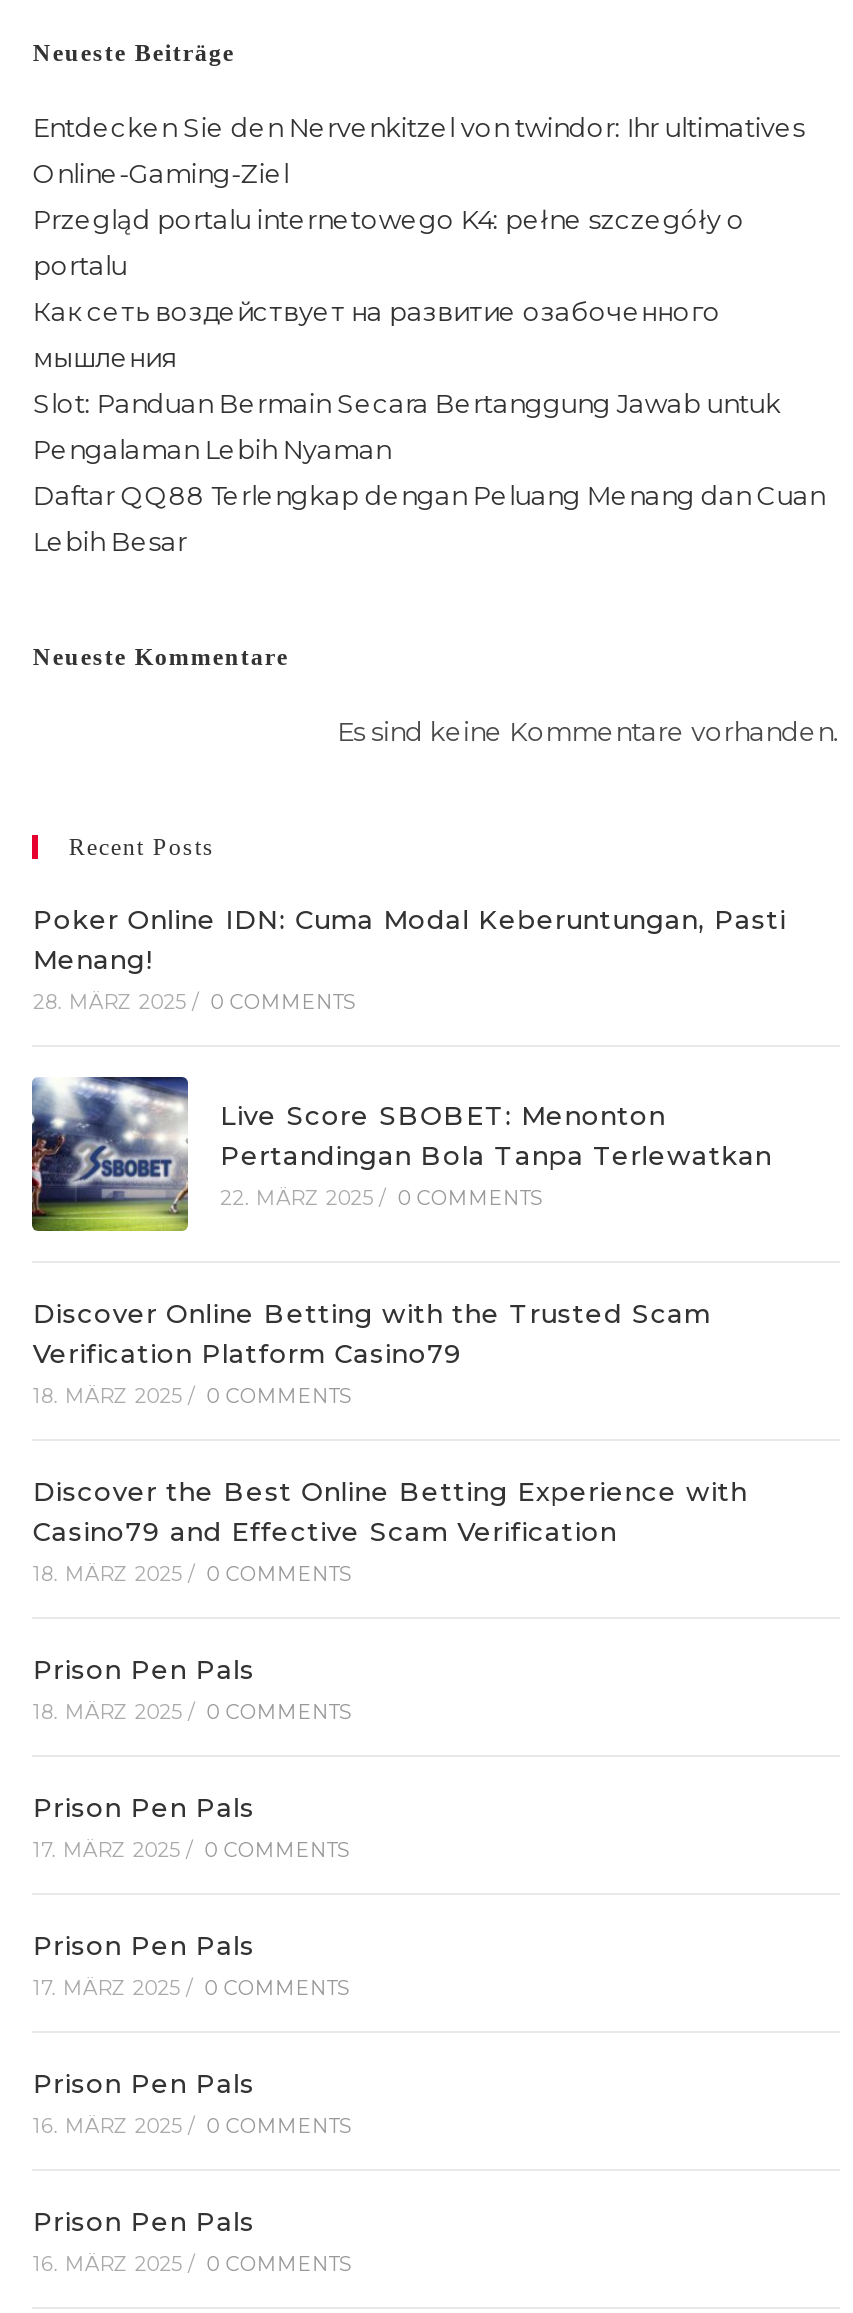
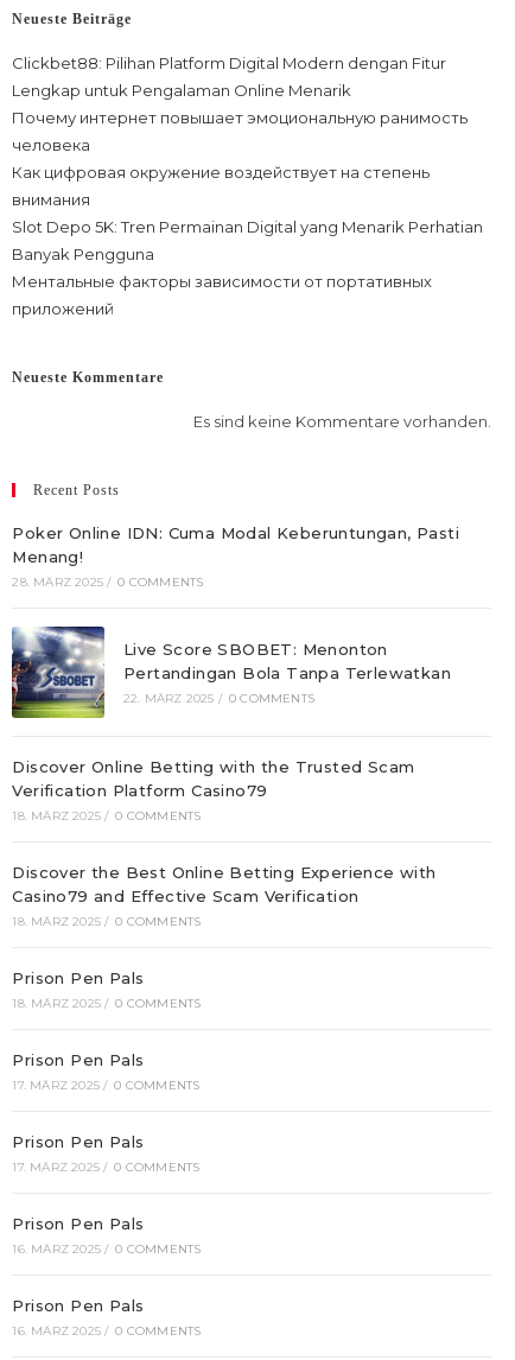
[33,110,825,556] Entdecken Sie den Nervenkitzel von twindor: Ihr ultimatives | Online-Gaming-Ziel | Przegląd portalu internetowego K4: pełne szczegóły o | portalu | Как сеть воздействует на развитие озабоченного | мышления | Slot: Panduan Bermain Secara Bertanggung Jawab untuk | Pengalaman Lebih Nyaman | Daftar QQ88 Terlengkap dengan Peluang Menang dan Cuan | Lebih Besar -> [12,53,483,318] Clickbet88: Pilihan Platform Digital Modern dengan Fitur | Lengkap untuk Pengalaman Online Menarik | Почему интернет повышает эмоциональную ранимость | человека | Как цифровая окружение воздействует на степень | внимания | Slot Depo 5K: Tren Permainan Digital yang Menarik Perhatian | Banyak Pengguna | Ментальные факторы зависимости от портативных | приложений

